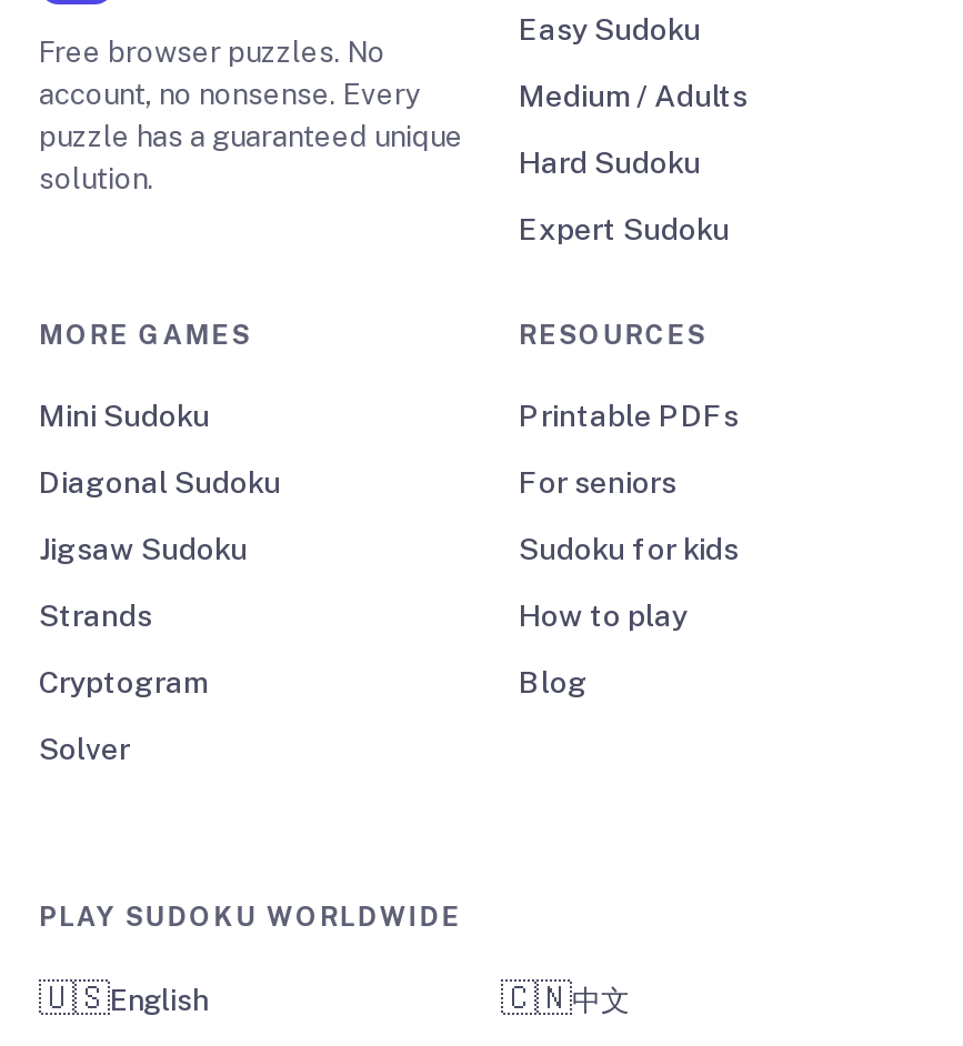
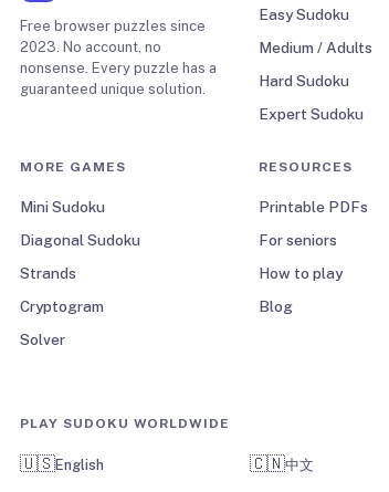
[39,36,463,195] Free browser puzzles. No | account, no nonsense. Every | puzzle has a guaranteed unique | solution. -> [20,18,217,97] Free browser puzzles since | 2023. No account, no | nonsense. Every puzzle has a | guaranteed unique solution.
[39,531,248,566] Jigsaw Sudoku -> none
[519,531,739,566] Sudoku for kids -> none

